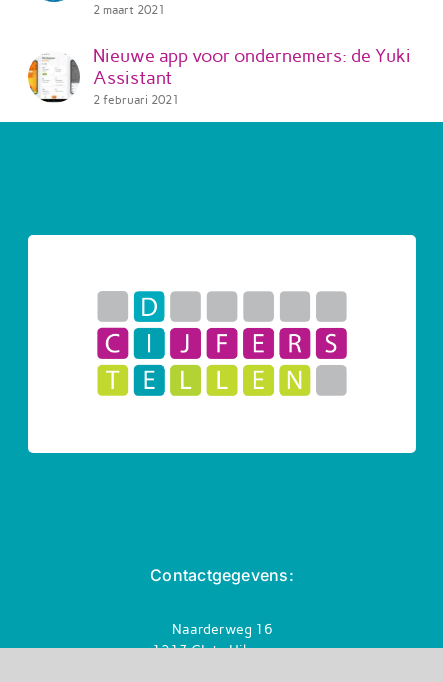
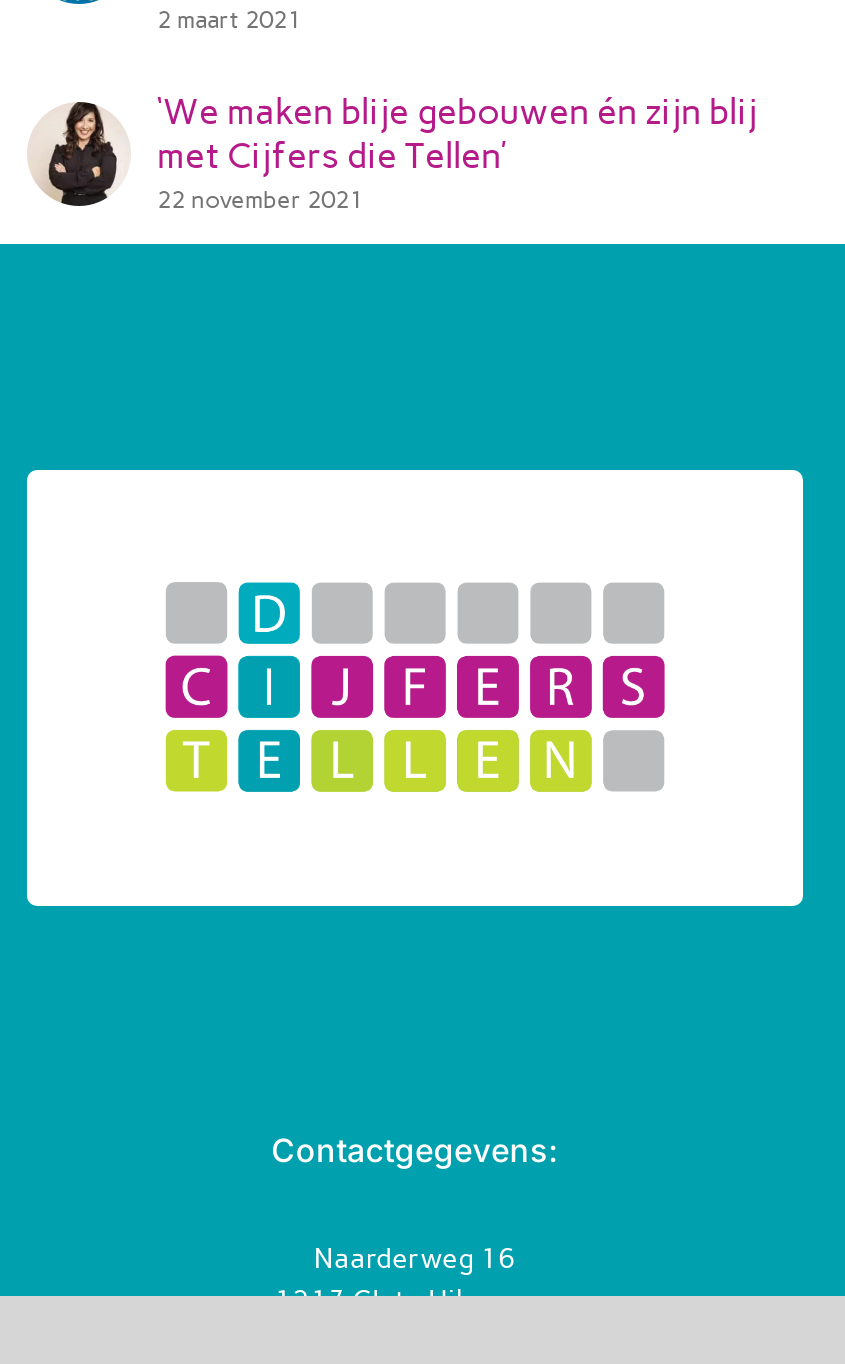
[27,44,411,106] [image] | Nieuwe app voor ondernemers: de Yuki | Assistant | 2 februari 2021 -> [27,89,757,213] [image] | ‘We maken blije gebouwen én zijn blij | met Cijfers die Tellen’ | 22 november 2021

